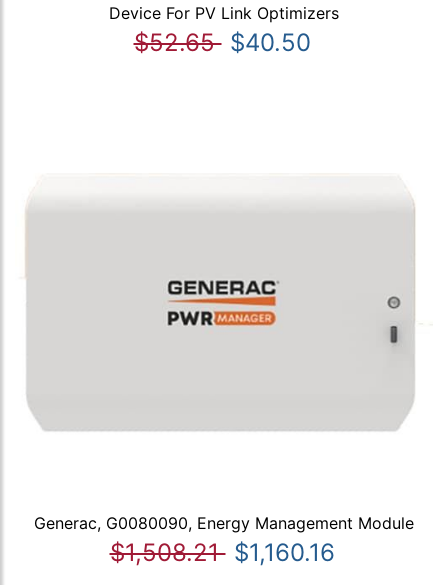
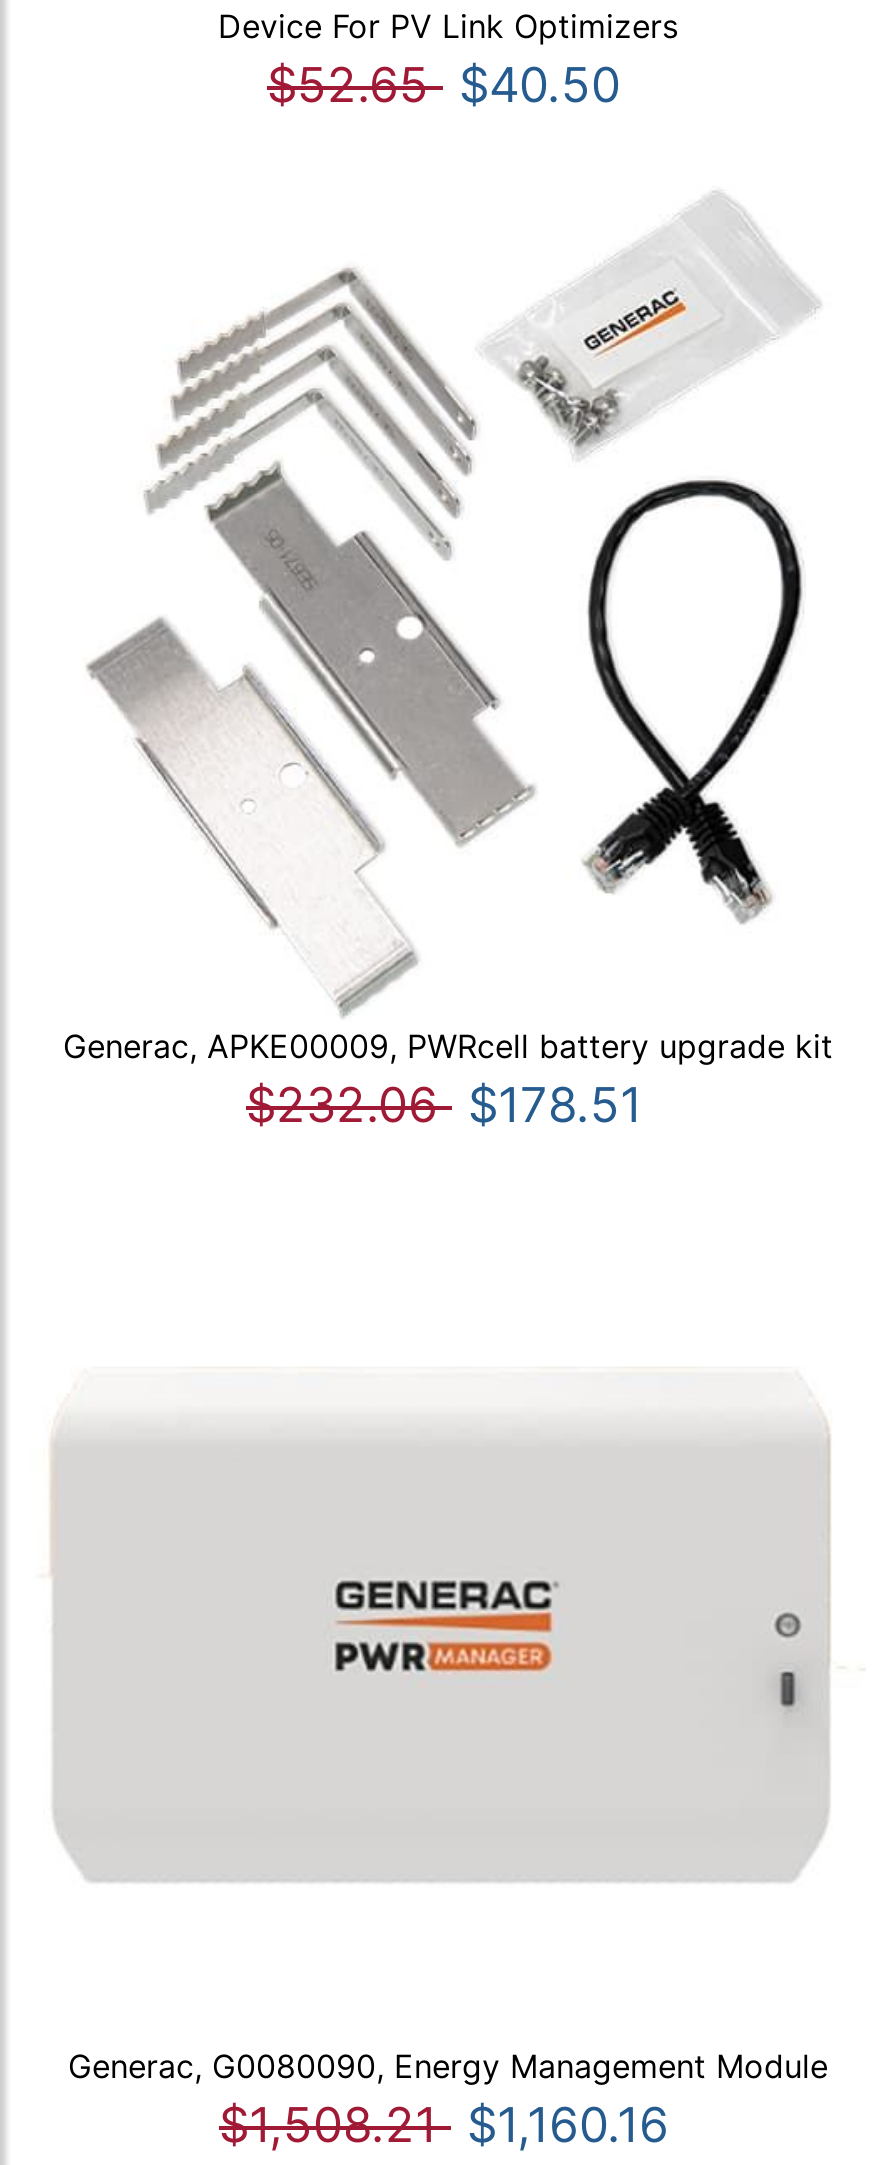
none -> [63,192,833,1134] [image] | Generac, APKE00009, PWRcell battery upgrade kit | $232.06 $178.51

